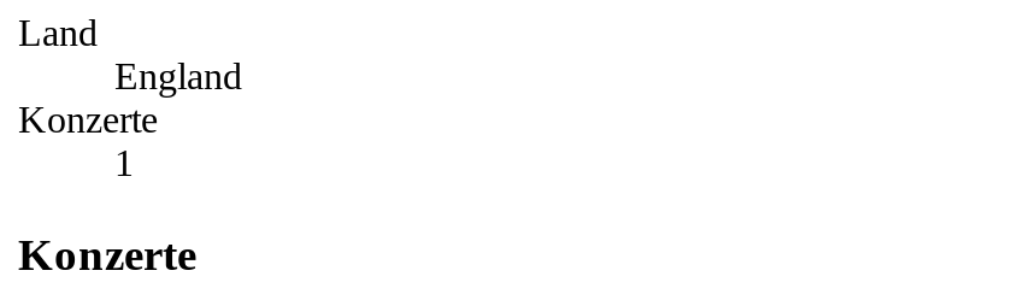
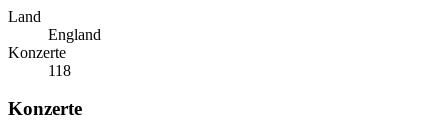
[114,142,134,183] 1 -> [48,62,71,79] 118

